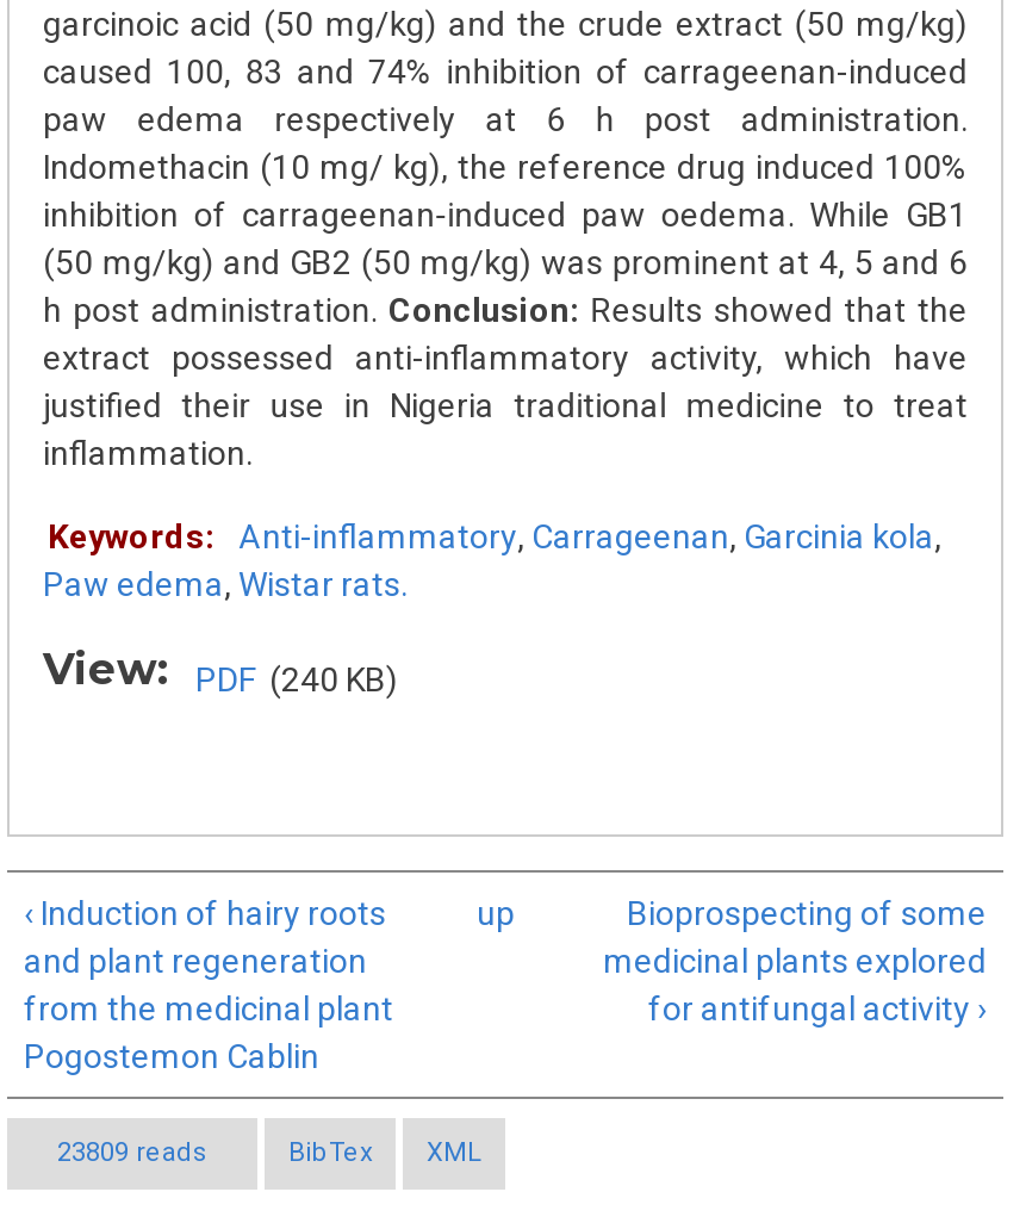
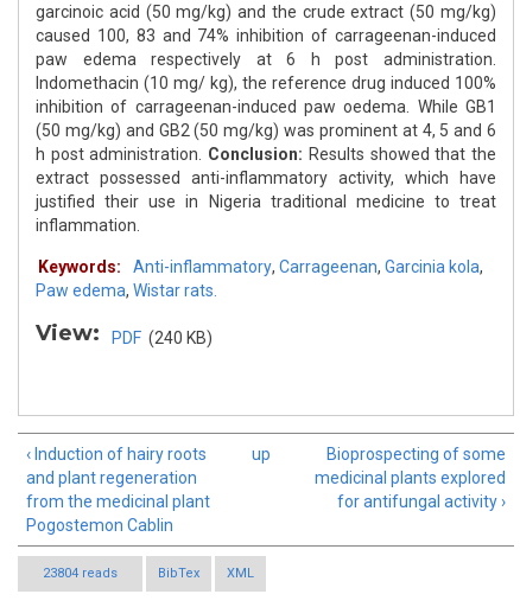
[57,1138,207,1169] 23809 reads -> [43,566,118,581] 23804 reads

